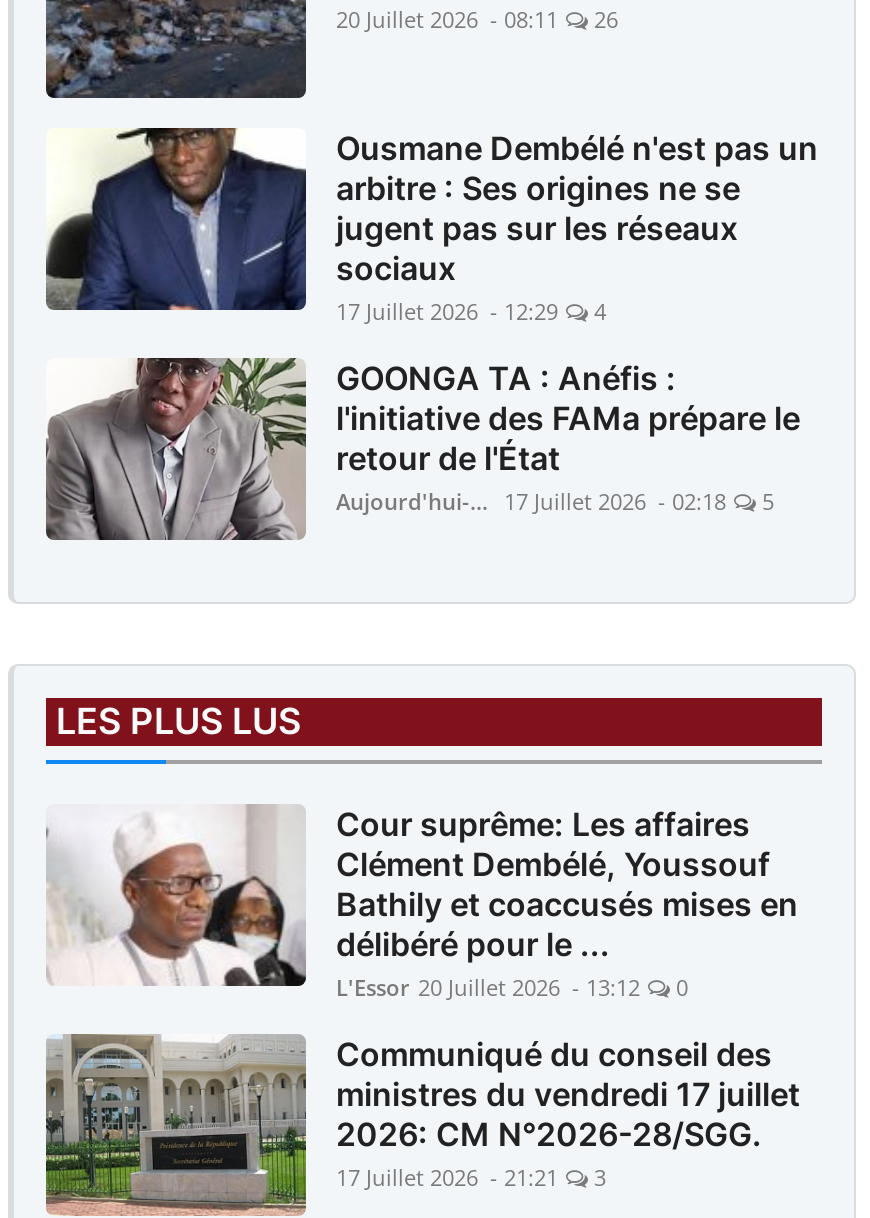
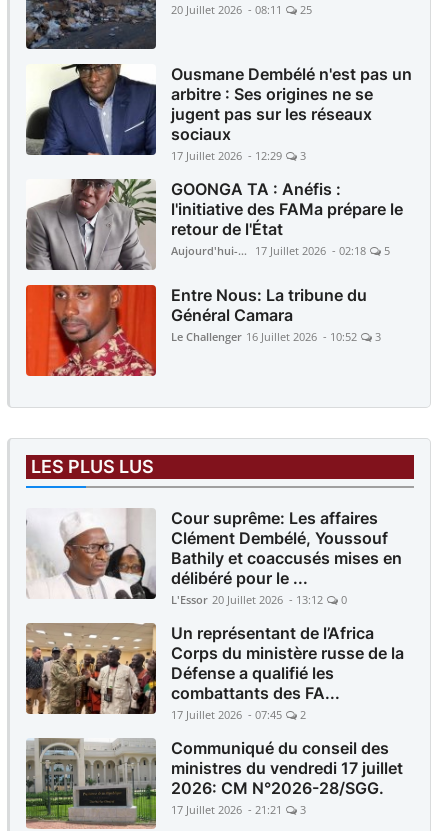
[336,4,618,34] 20 Juillet 2026 - 08:11 26 -> [171,2,312,17] 20 Juillet 2026 - 08:11 25
[336,296,606,326] 17 Juillet 2026 - 12:29 4 -> [171,148,306,163] 17 Juillet 2026 - 12:29 3
none -> [25,284,381,377] [image] | Entre Nous: La tribune du | Général Camara | Le Challenger 16 Juillet 2026 - 10:52 | 3
none -> [26,622,404,722] [image] | Un représentant de l’Africa | Corps du ministère russe de la | Défense a qualifié les | combattants des FA... | 17 Juillet 2026 - 07:45 | 2

